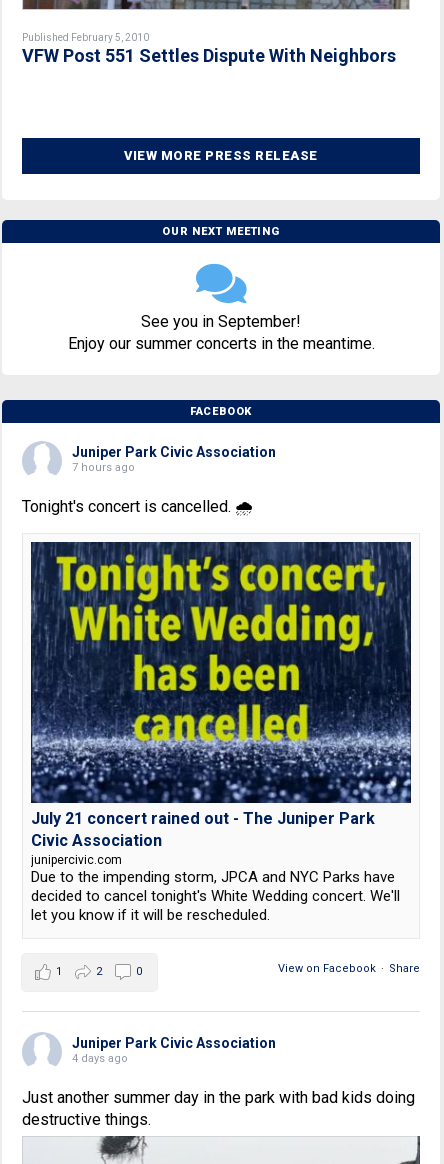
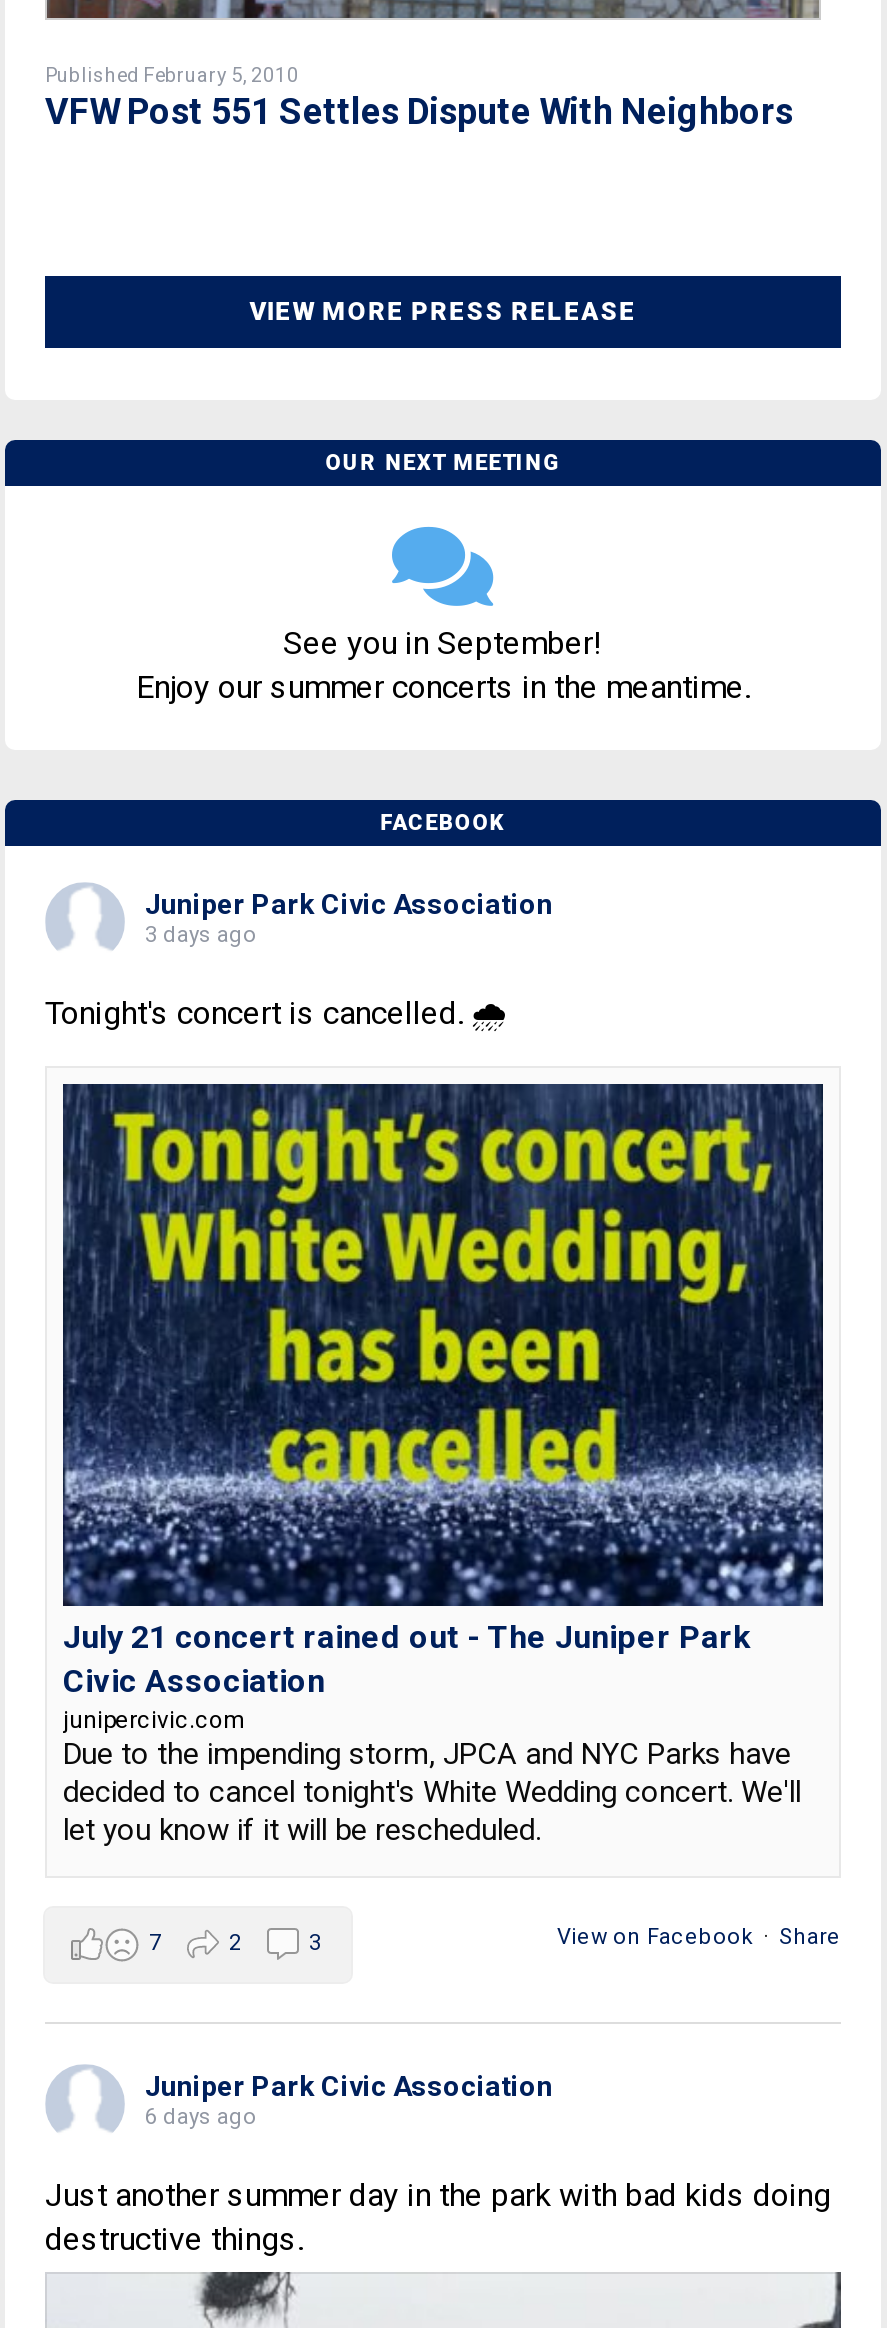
[72,461,135,474] 7 hours ago -> [145,922,257,948] 3 days ago
[56,965,62,978] 1 -> [149,1930,161,1956] 7
[136,965,142,978] 0 -> [309,1930,321,1956] 3
[72,1052,128,1065] 4 days ago -> [145,2104,257,2130] 6 days ago

